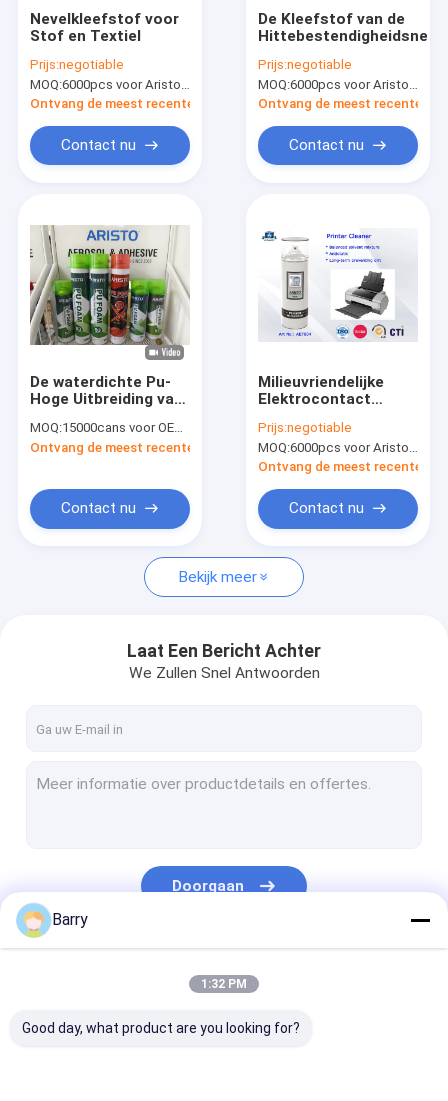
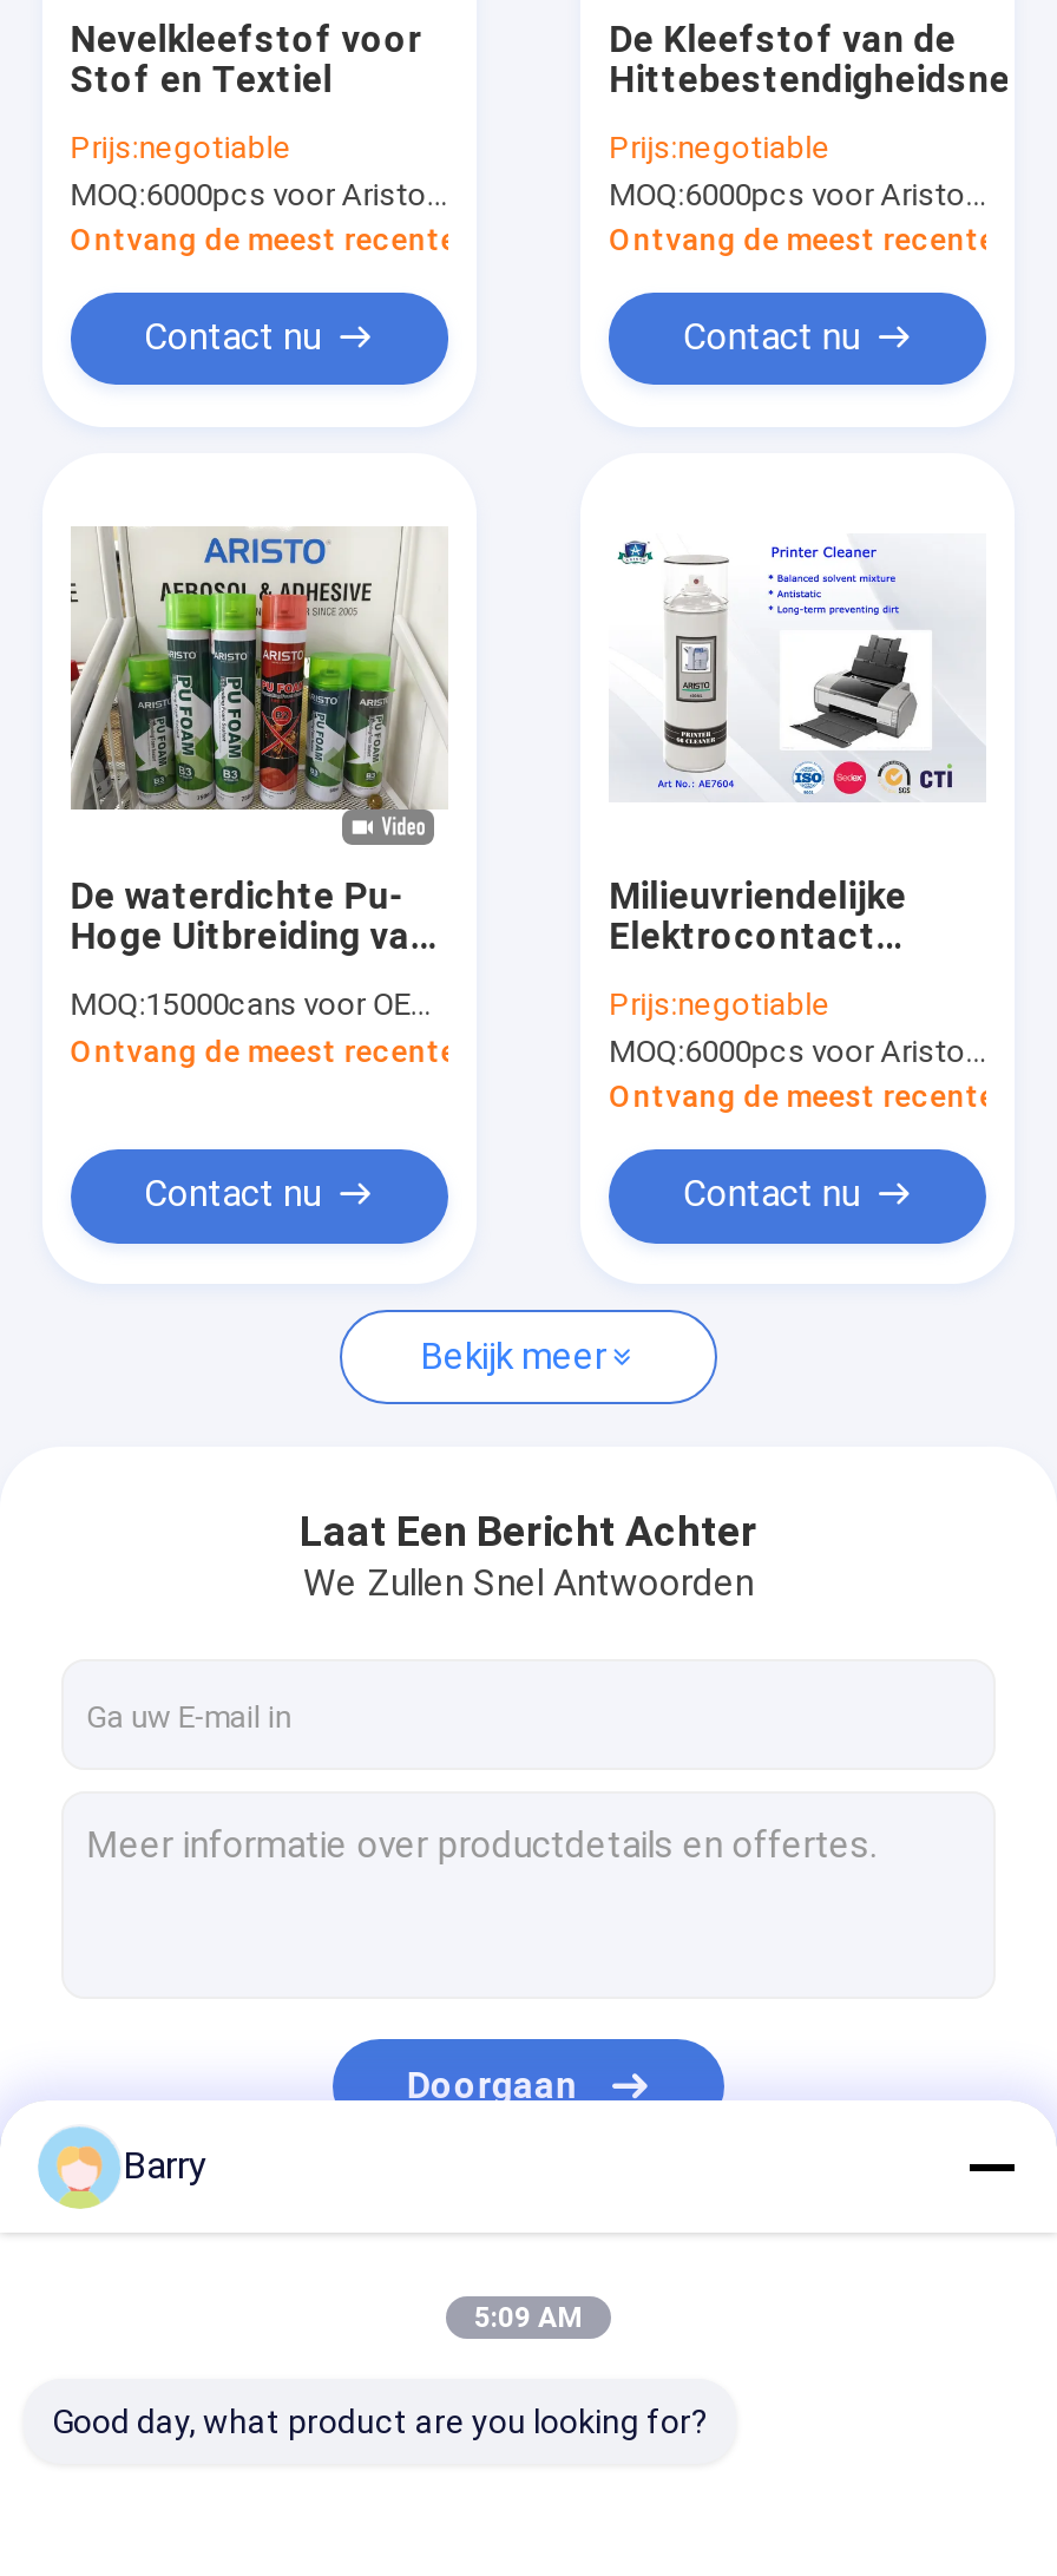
[201,977,247,991] 1:32 PM -> [474,2301,583,2334] 5:09 AM

